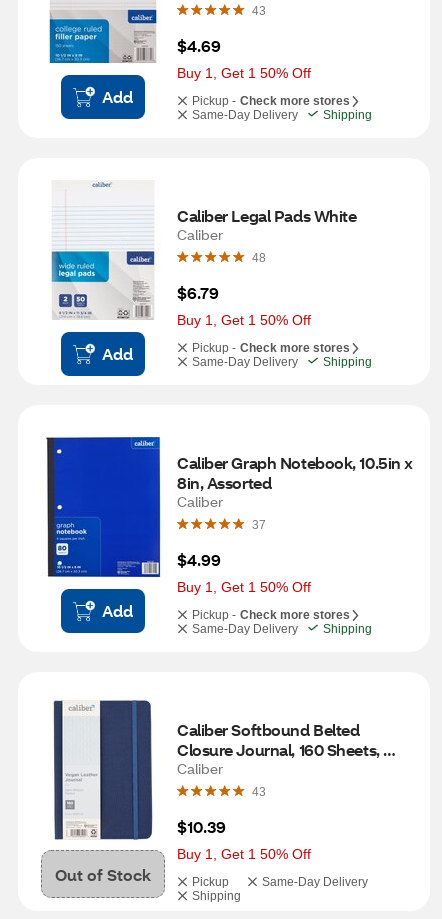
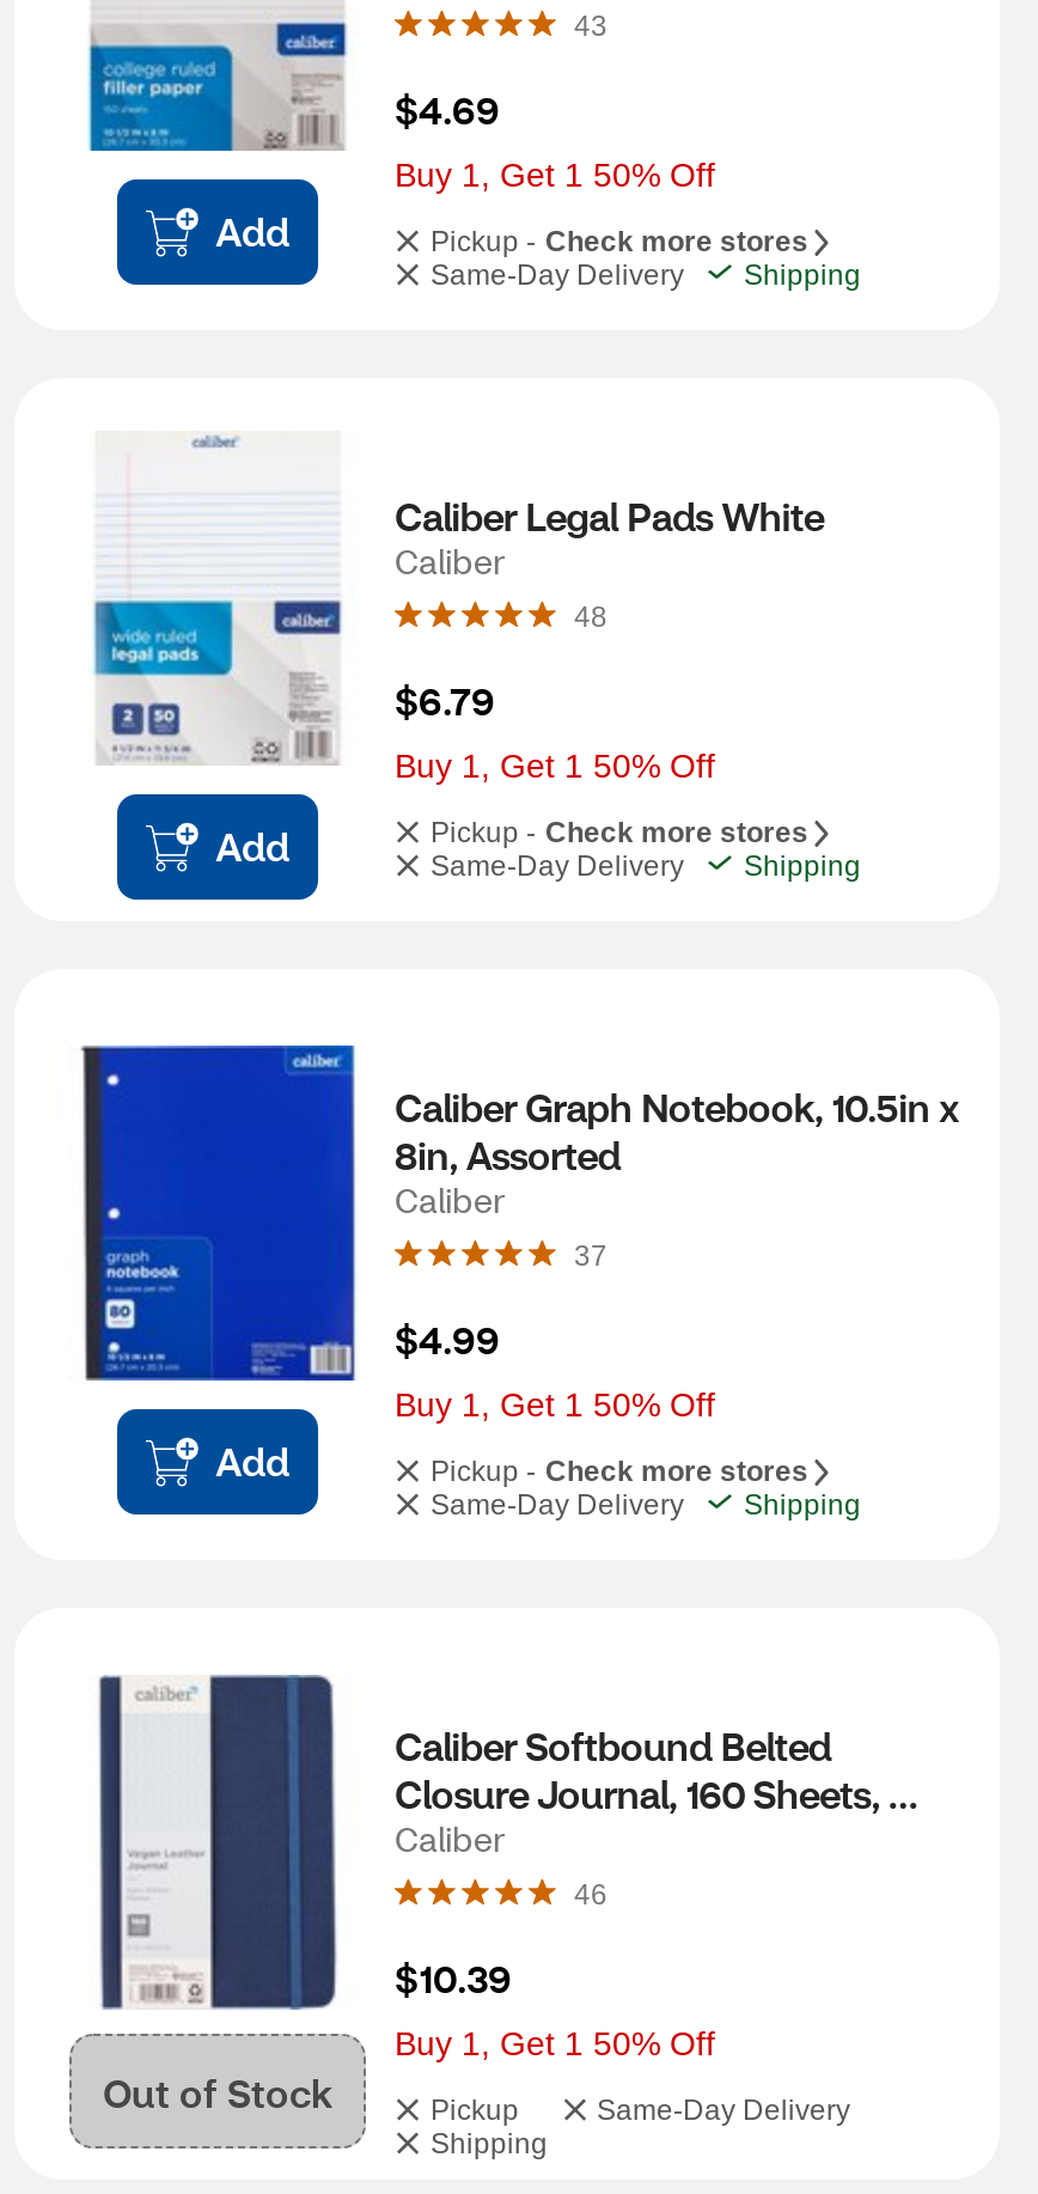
[252,785,266,799] 43 -> [574,1878,607,1912] 46

